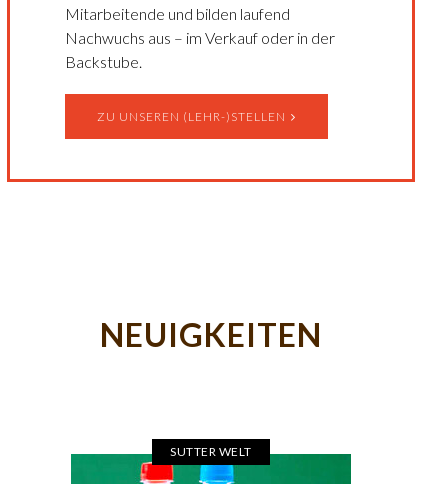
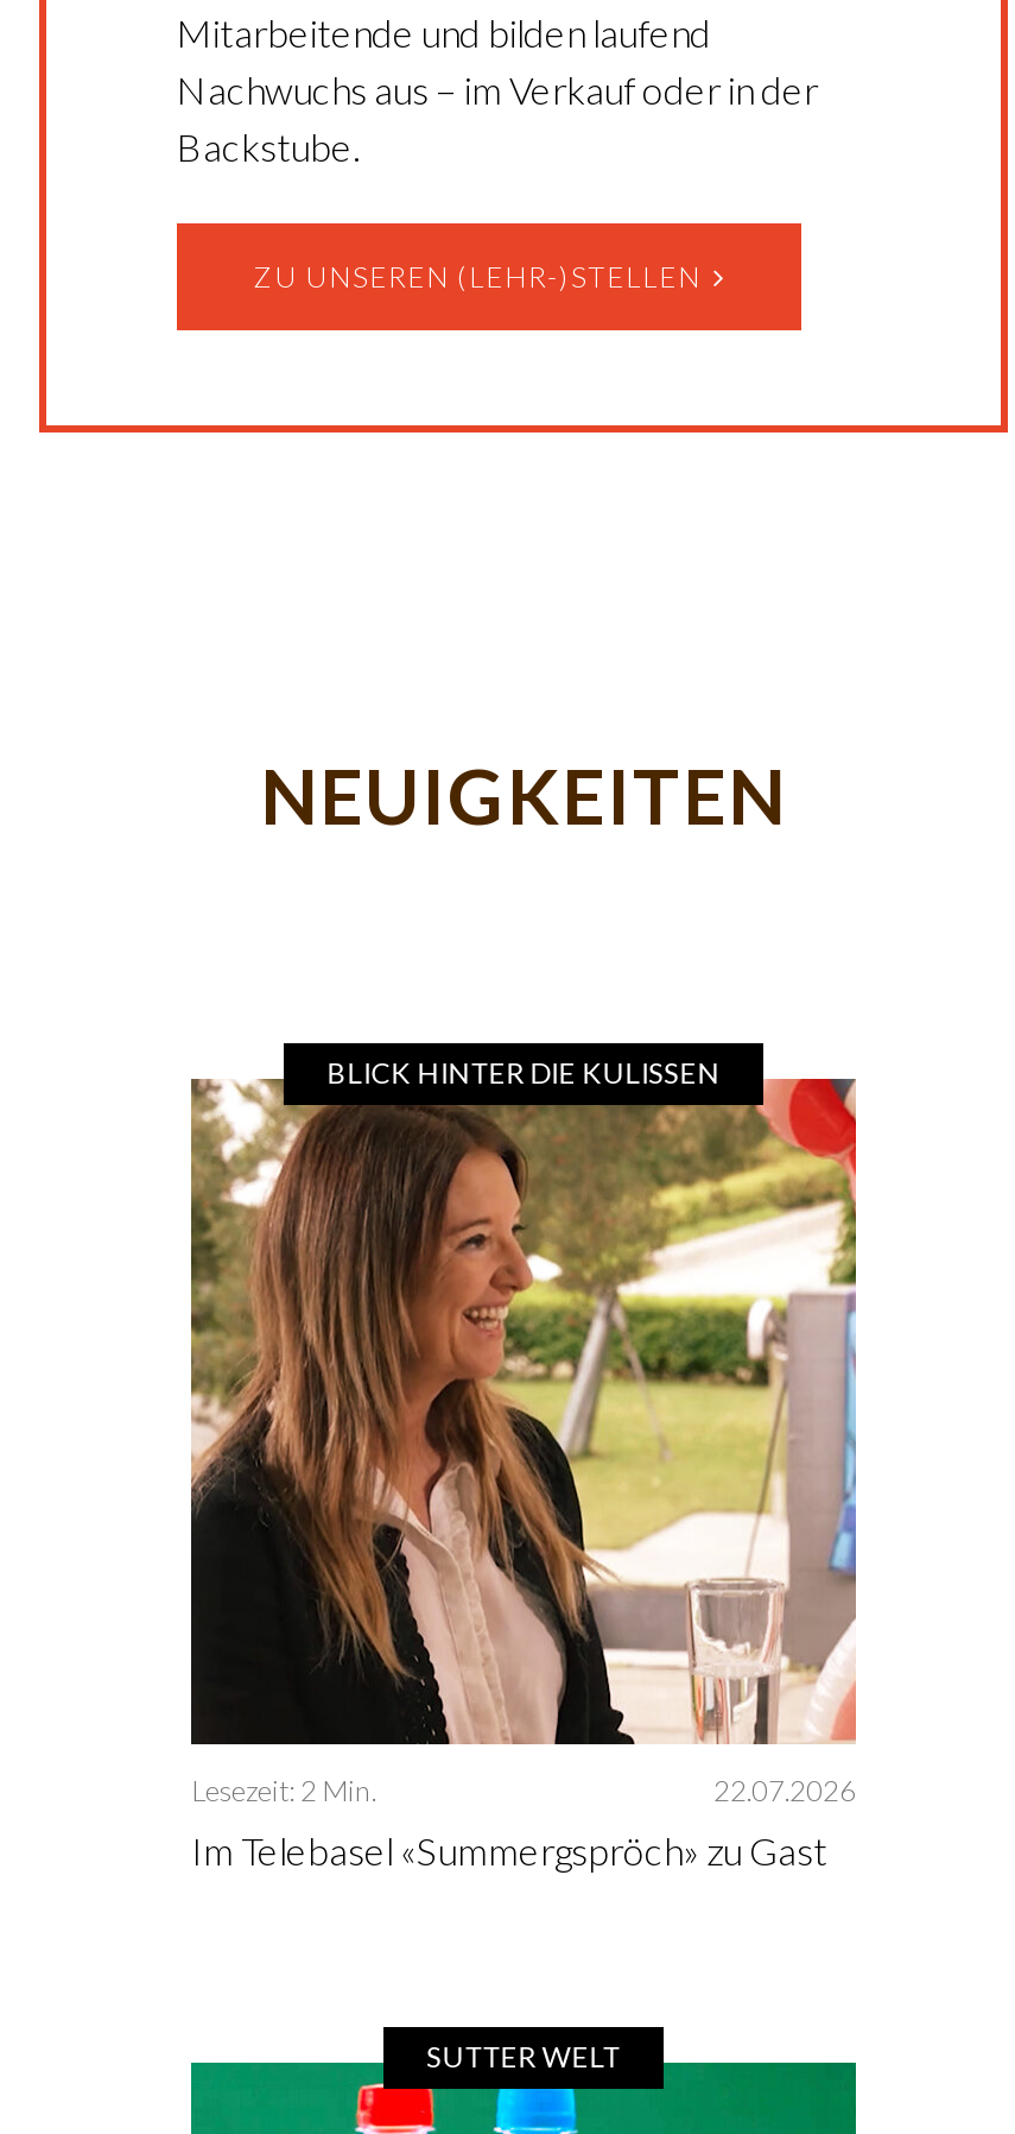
none -> [189,1041,858,1747] [image] | BLICK HINTER DIE KULISSEN
none -> [191,1773,856,1873] Lesezeit: 2 Min. | 22.07.2026 | Im Telebasel «Summergspröch» zu Gast

